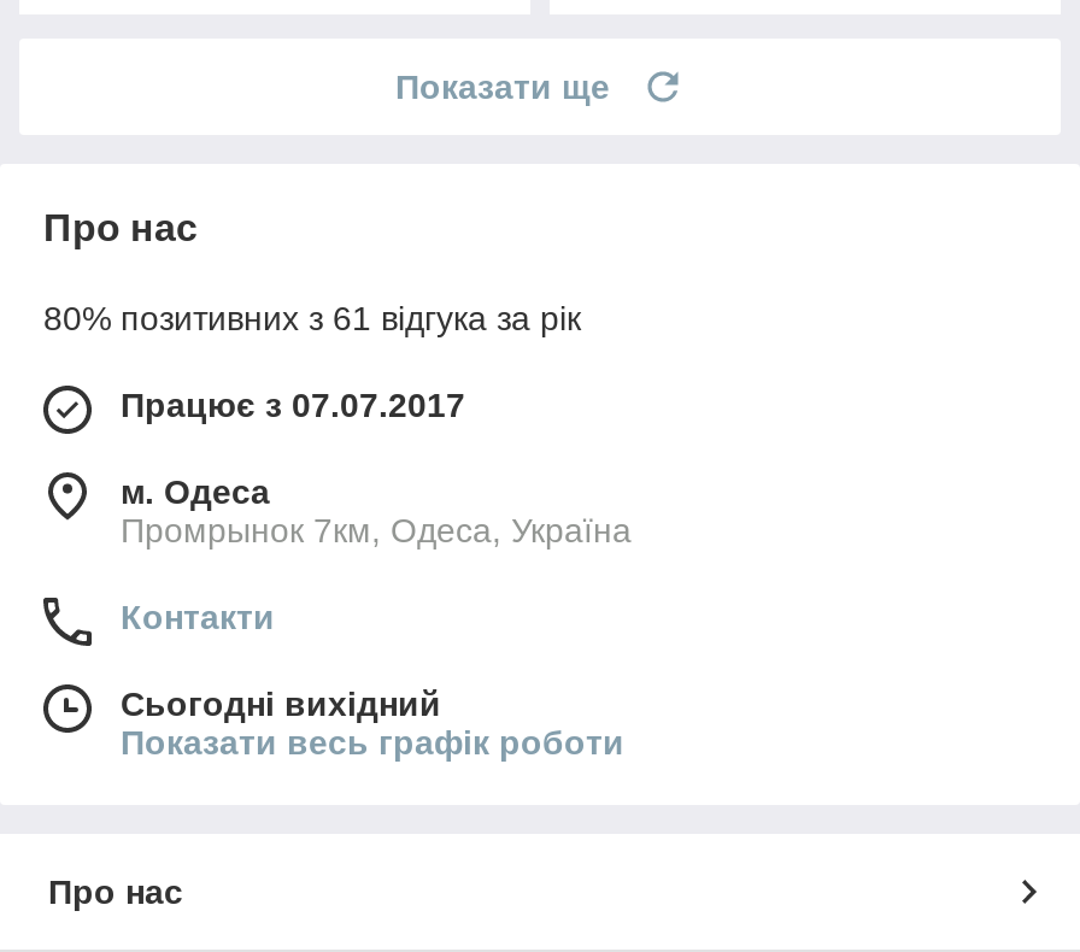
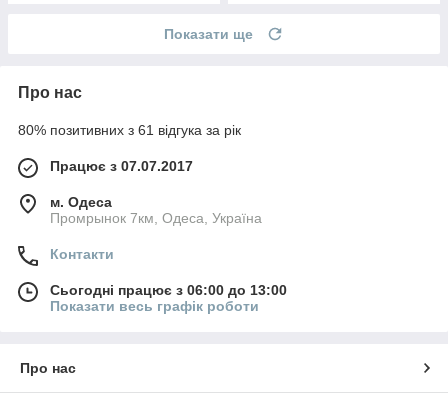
[121,685,441,724] Сьогодні вихідний -> [50,282,287,298] Сьогодні працює з 06:00 до 13:00

